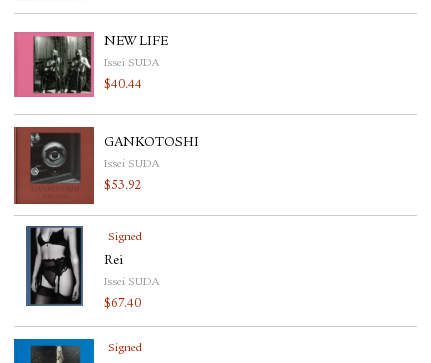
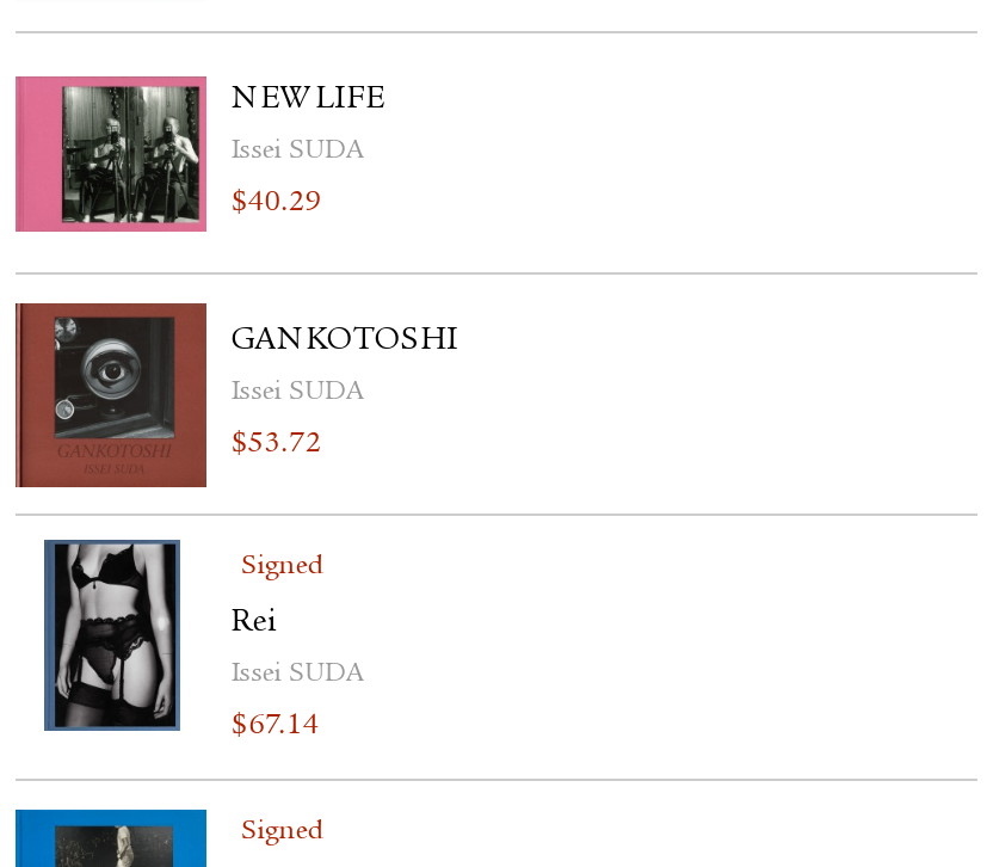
[104,79,142,92] $40.44 -> [231,190,322,221] $40.29
[104,180,142,193] $53.92 -> [231,431,322,462] $53.72
[104,298,141,311] $67.40 -> [231,713,320,744] $67.14

